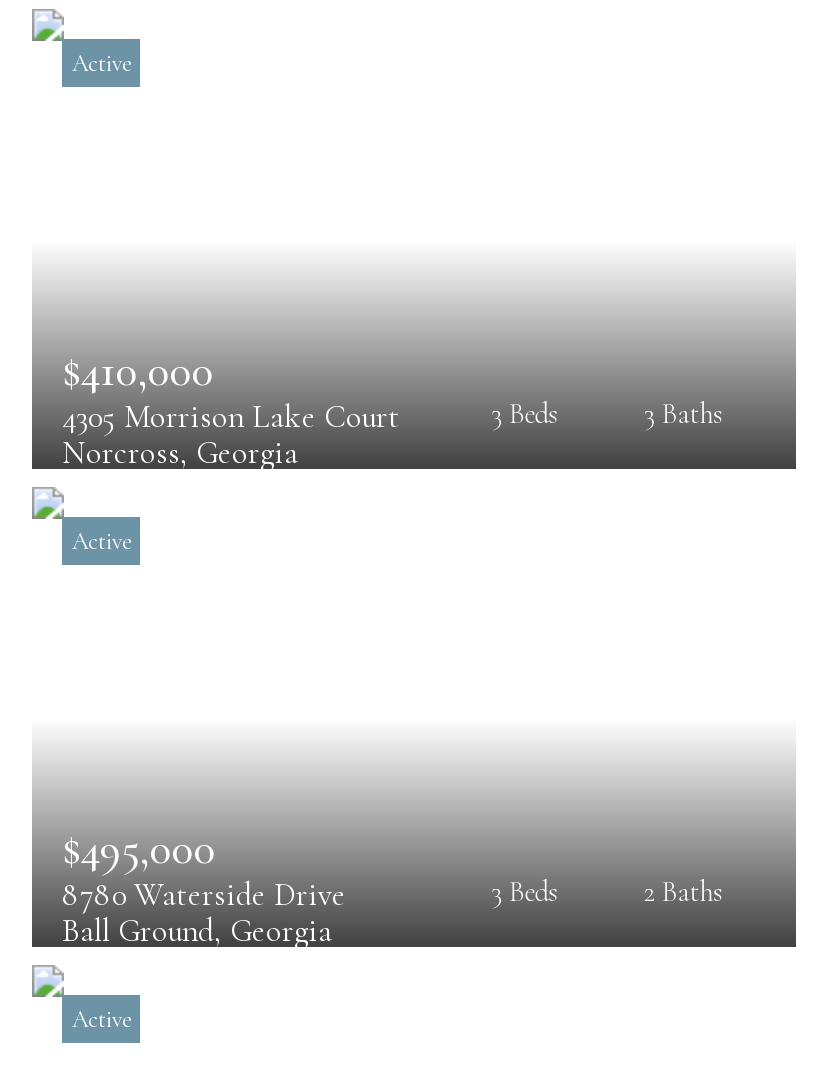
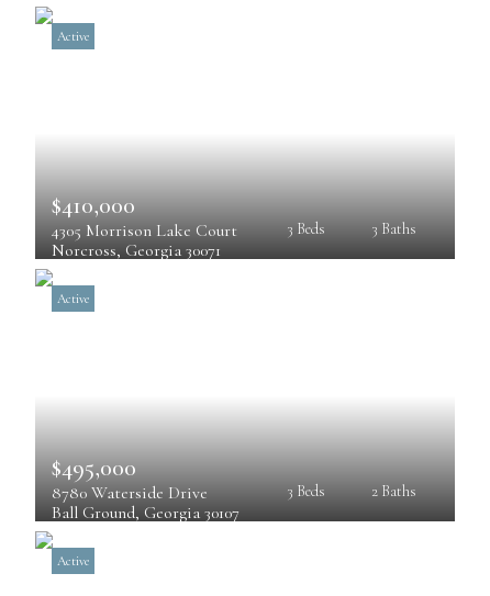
[62,433,298,473] Norcross, Georgia -> [52,239,221,261] Norcross, Georgia 30071
[62,911,332,951] Ball Ground, Georgia -> [52,501,240,523] Ball Ground, Georgia 30107

